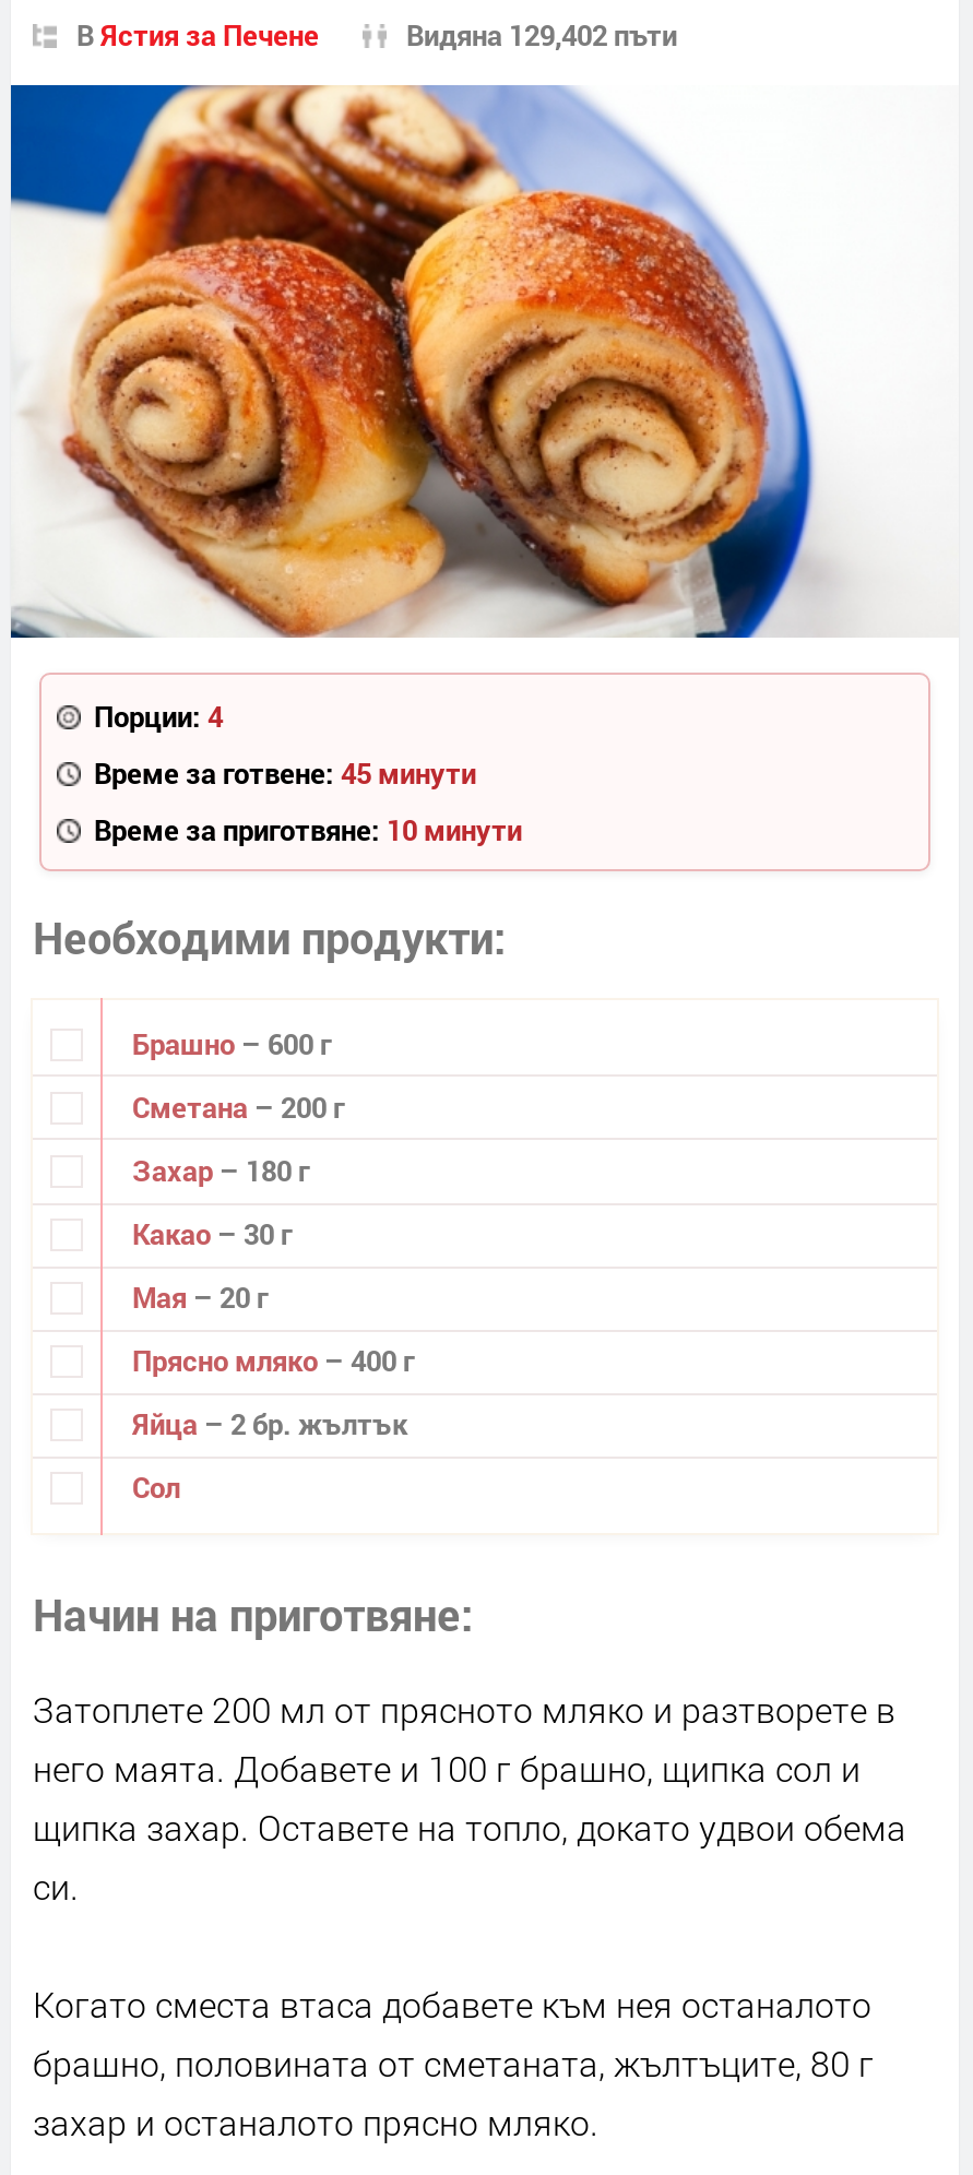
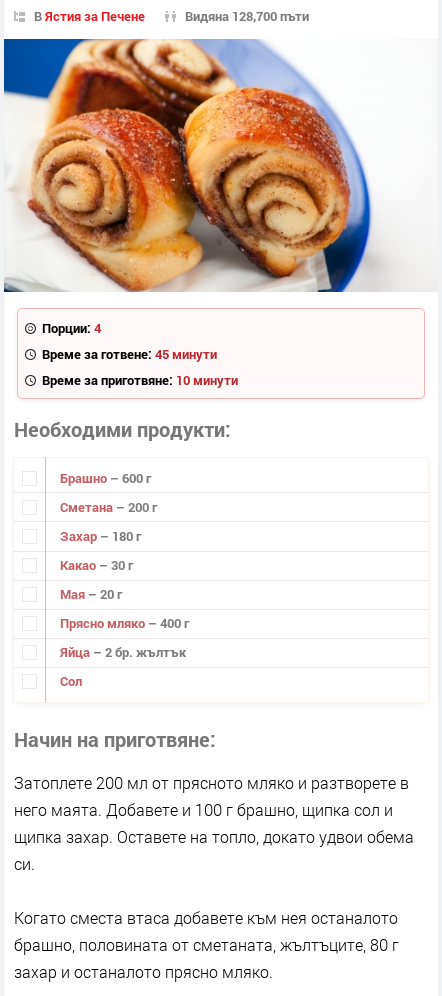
[406,15,677,54] Видяна 129,402 пъти -> [185,7,309,25] Видяна 128,700 пъти

